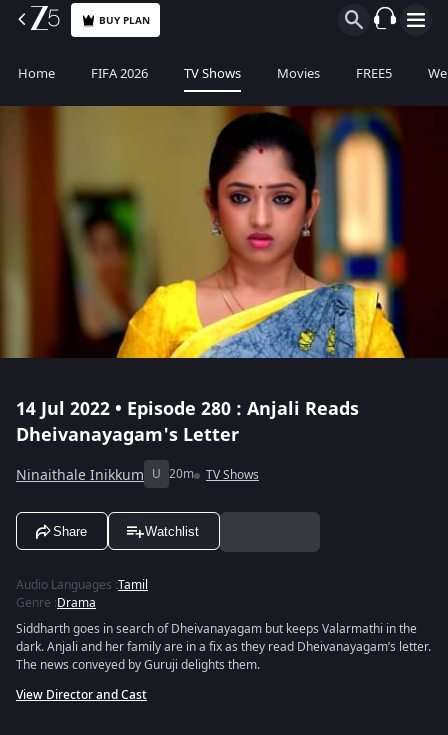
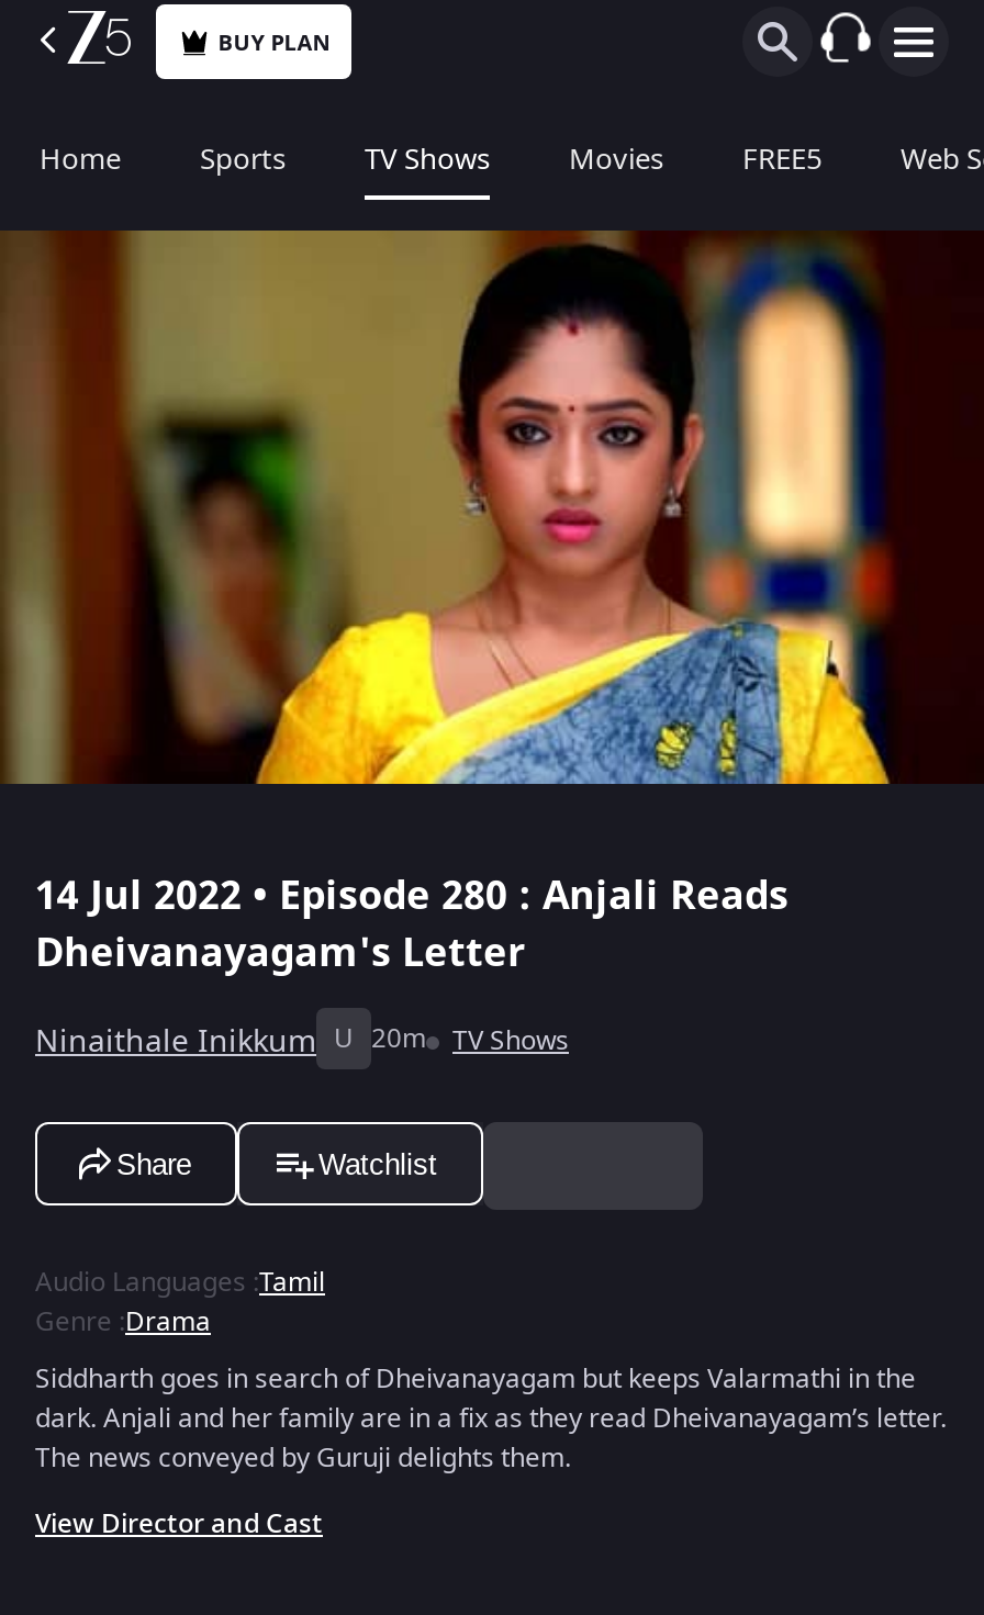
[91,64,148,83] FIFA 2026 -> [200,138,286,180] Sports

